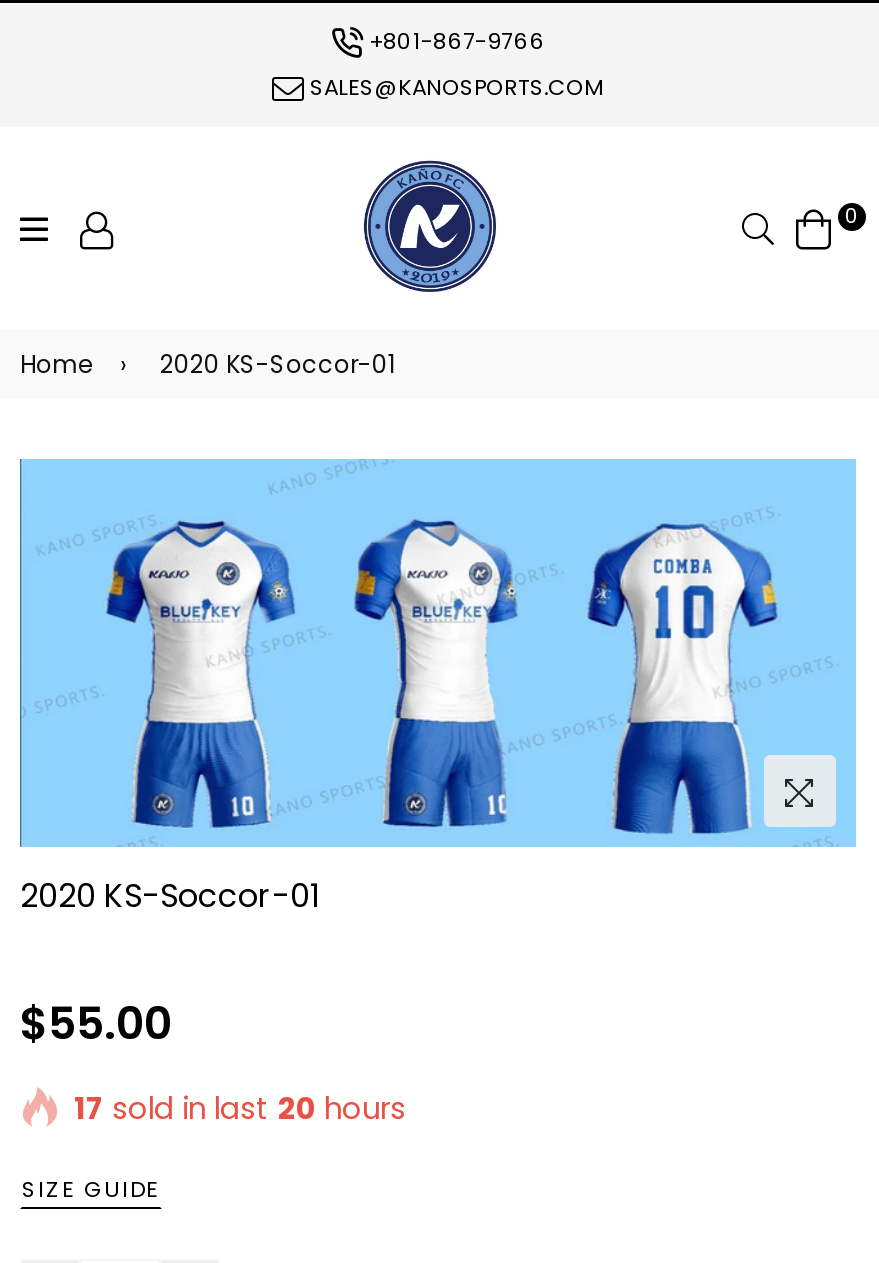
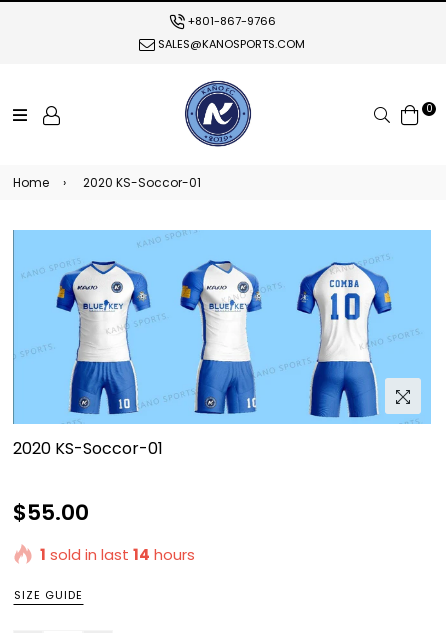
[74,1087,406,1129] 17 sold in last 20 hours -> [40,544,195,565] 1 sold in last 14 hours

